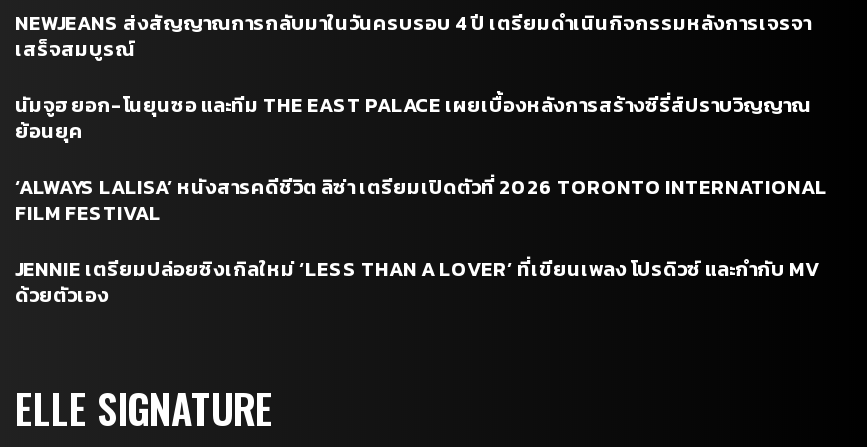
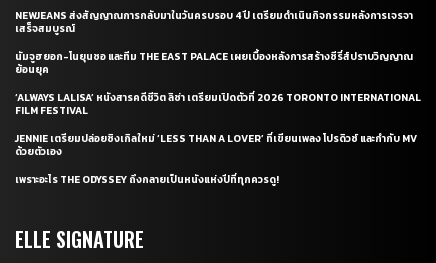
none -> [15,172,279,187] เพราะอะไร THE ODYSSEY ถึงกลายเป็นหนังแห่งปีที่ทุกควรดู!

